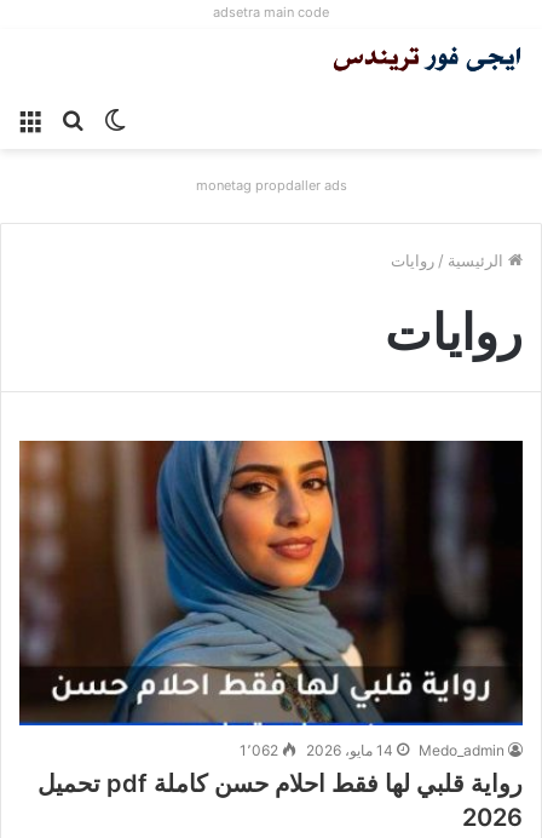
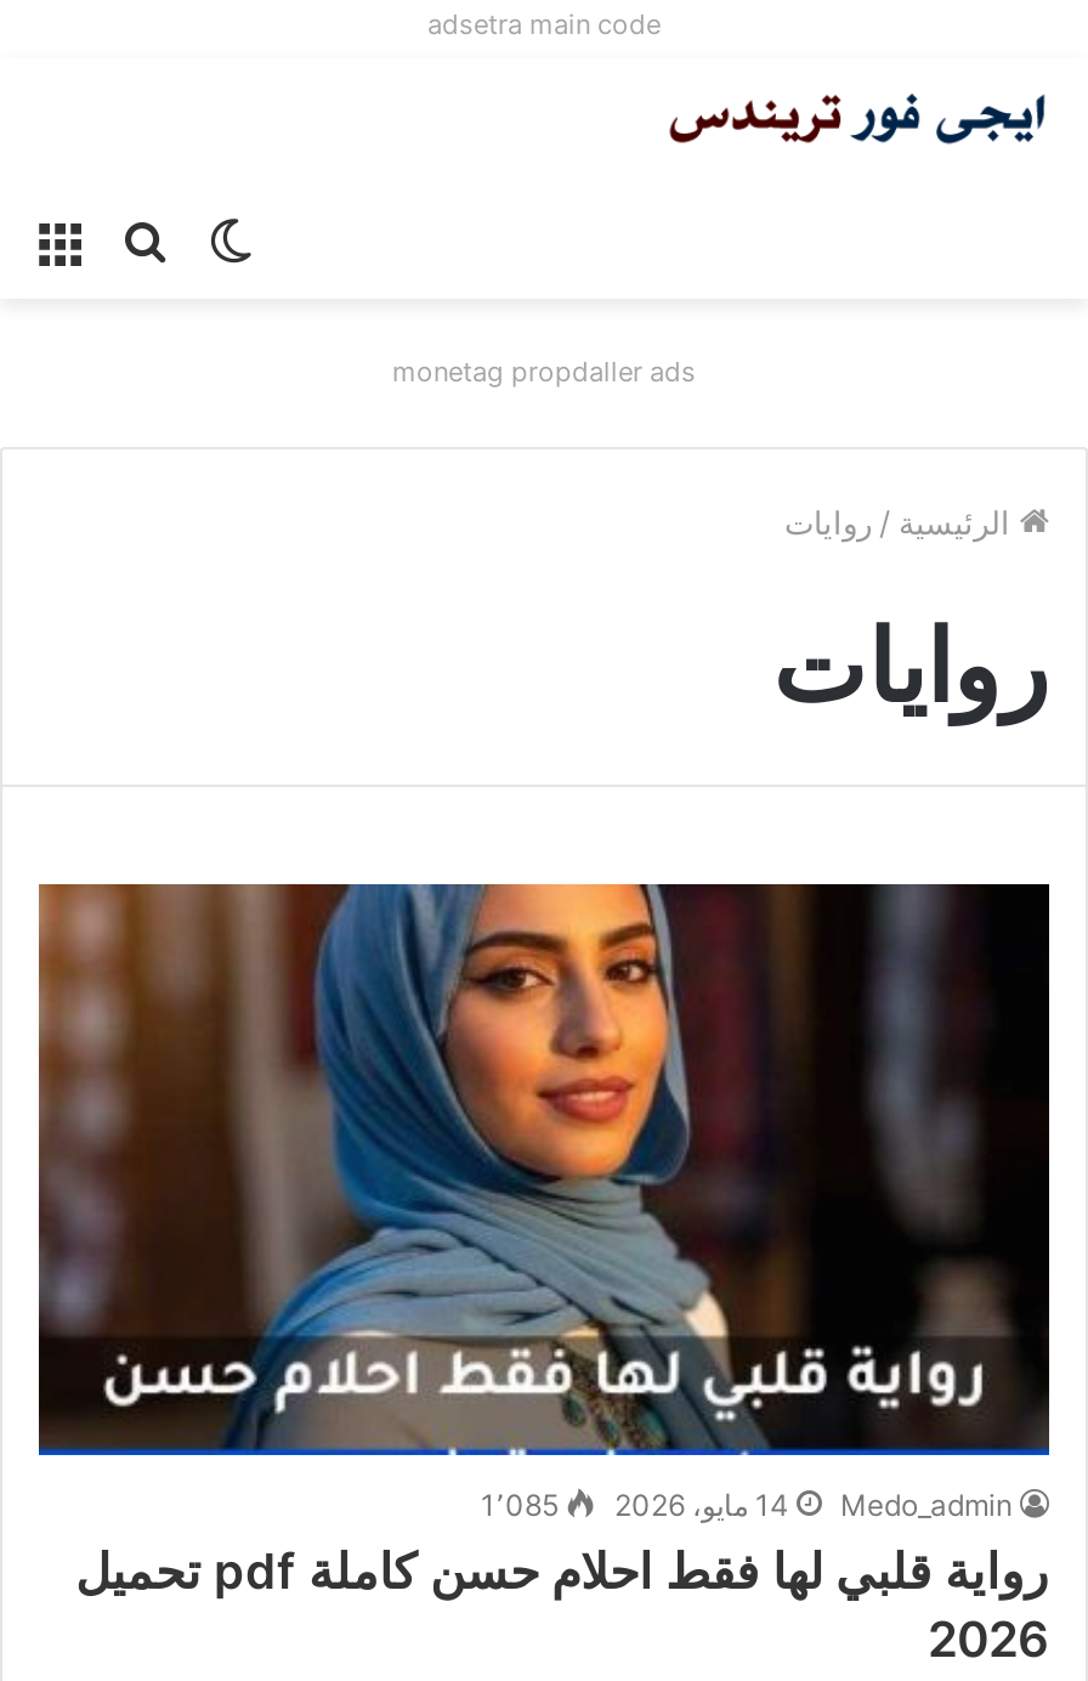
[240,741,278,759] 1٬062 -> [481,1486,559,1523] 1٬085

